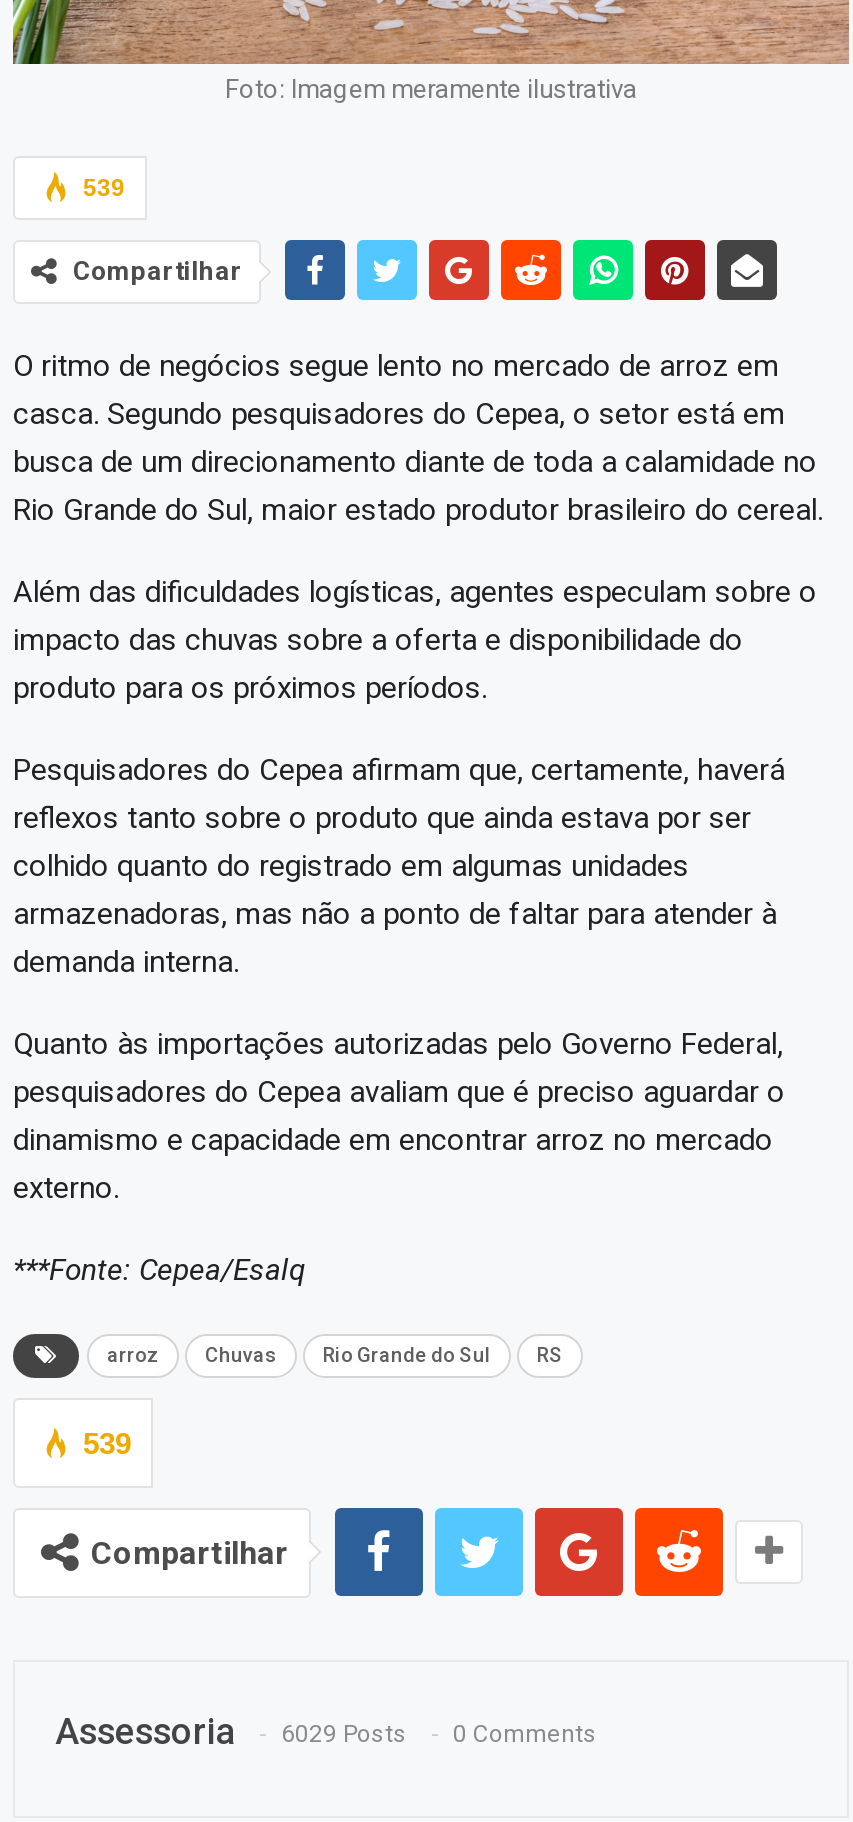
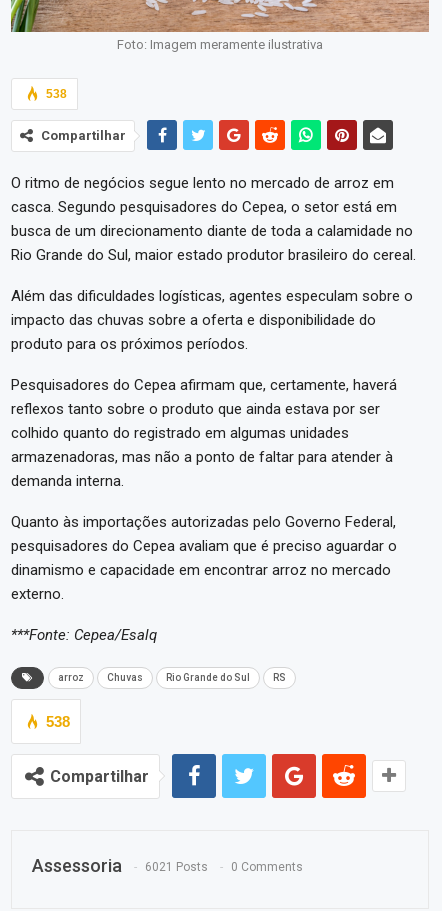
[83,174,125,202] 539 -> [46,87,67,101] 538
[83,1426,131,1460] 539 -> [46,713,70,730] 538
[55,1710,597,1752] Assessoria 6029 Posts 0 Comments -> [32,855,303,876] Assessoria 6021 Posts 0 Comments

